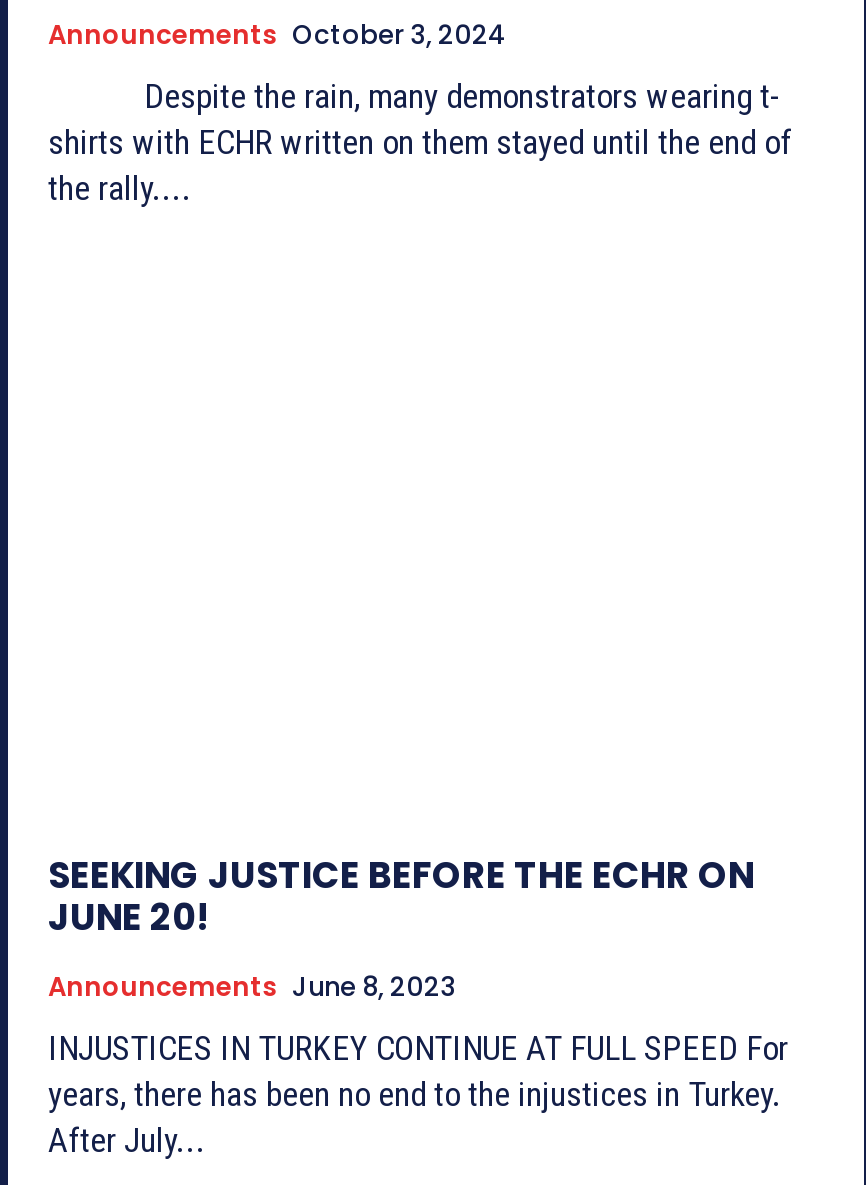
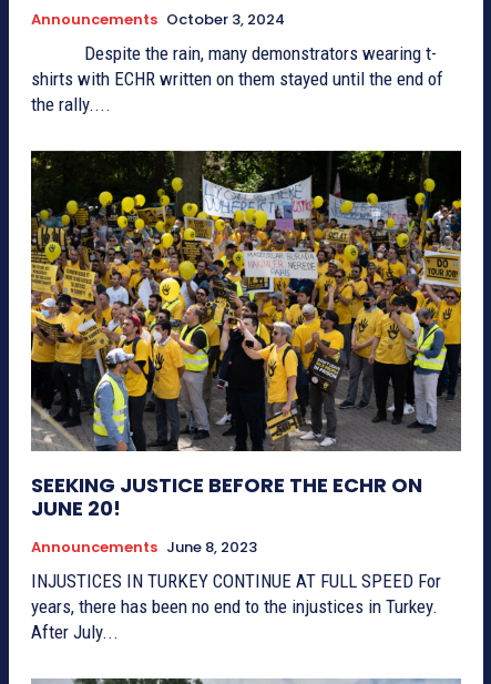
none -> [30,150,462,452] [image]

